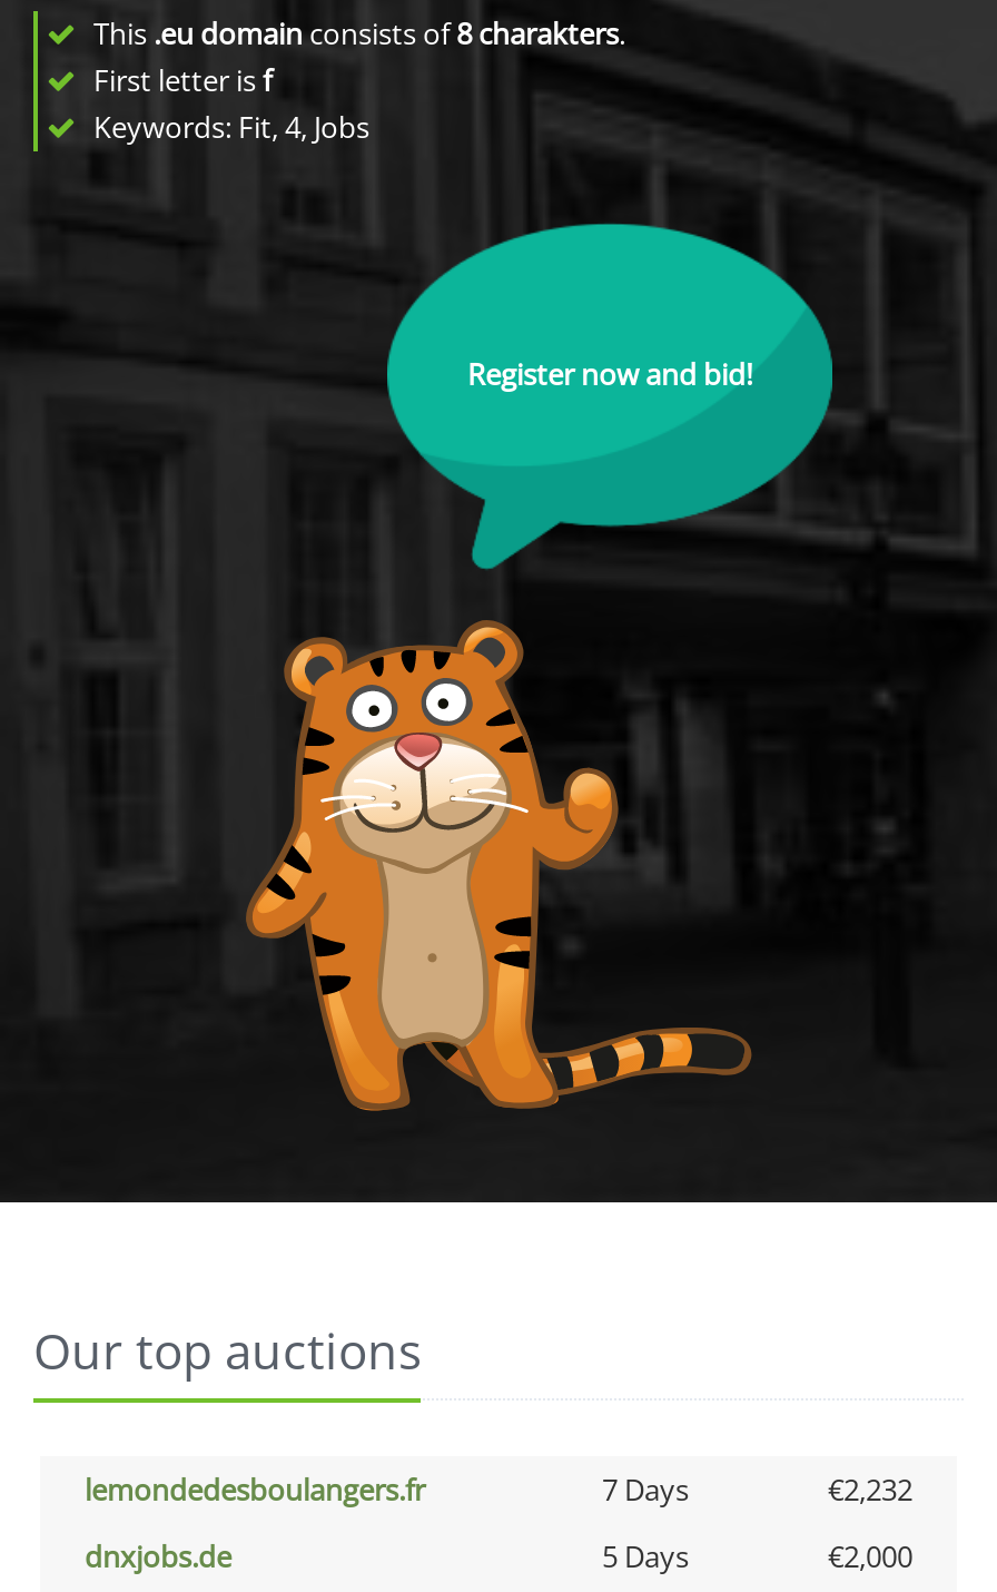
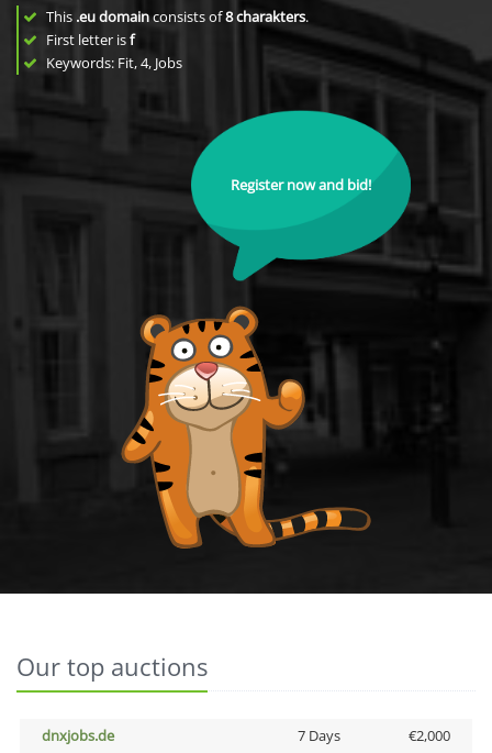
[85,1470,912,1510] lemondedesboulangers.fr | 7 Days | €2,232 -> none
[602,1536,689,1576] 5 Days -> [297,726,340,745] 7 Days

